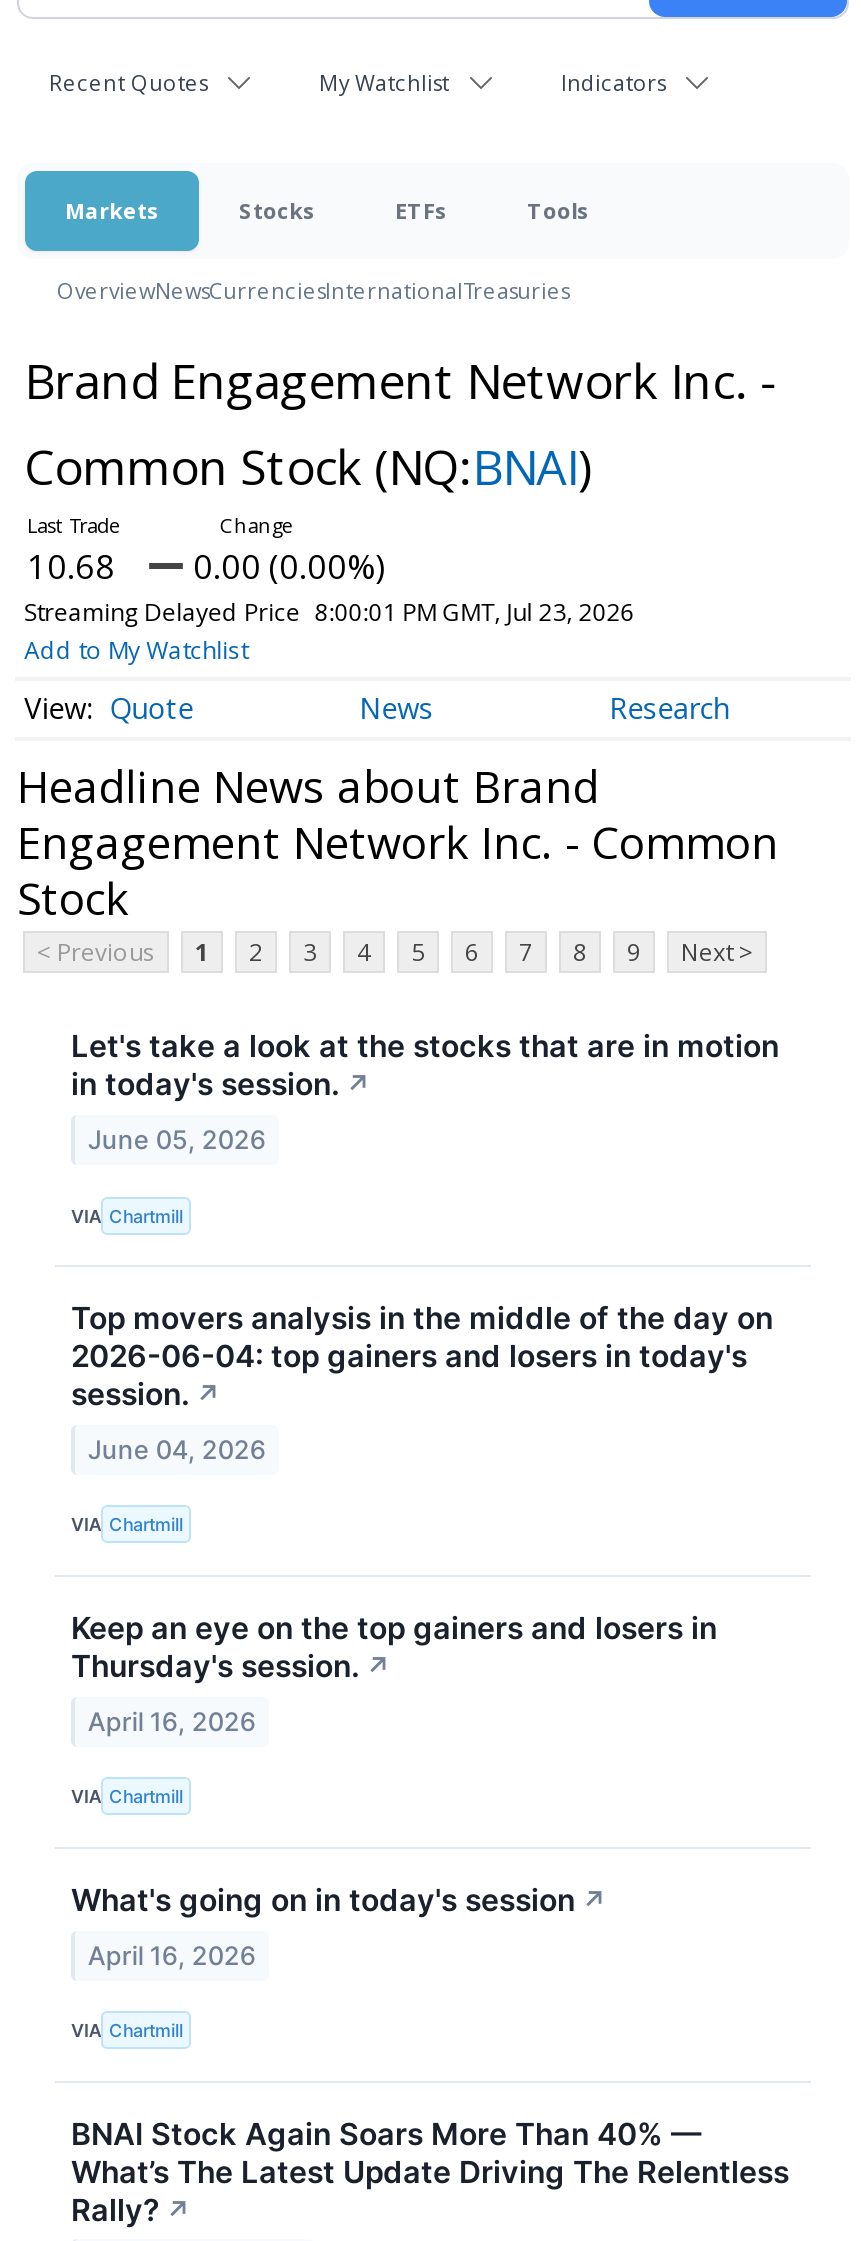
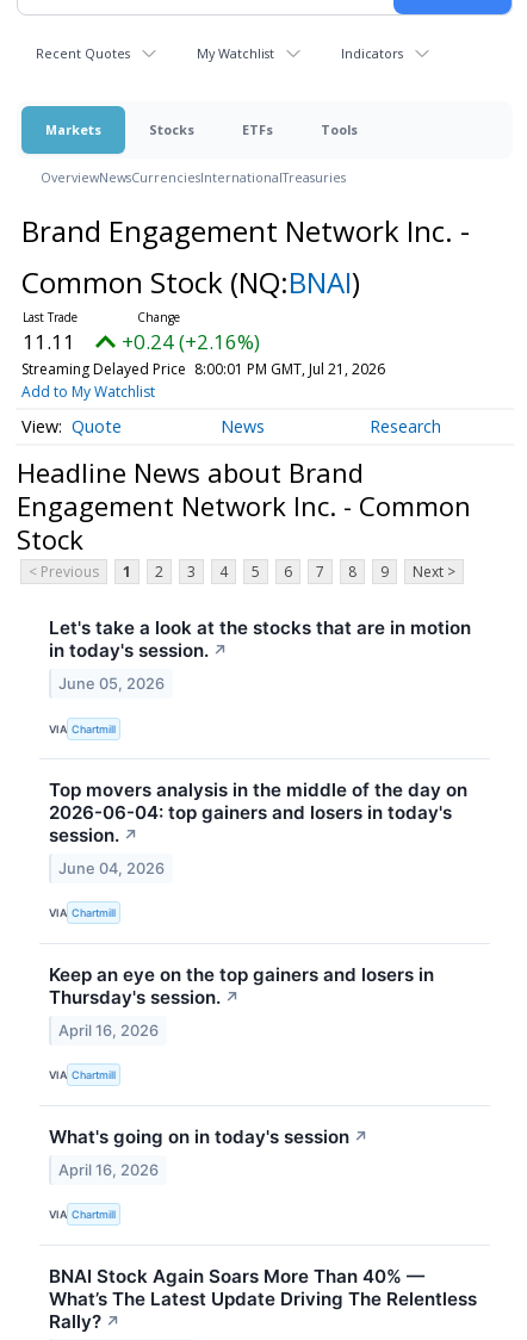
[27,543,115,589] 10.68 -> [23,328,75,355] 11.11
[193,543,385,589] 0.00 (0.00%) -> [122,328,260,355] +0.24 (+2.16%)
[24,595,635,629] Streaming Delayed Price 8:00:01 PM GMT, Jul 23, 2026 -> [21,359,385,379] Streaming Delayed Price 8:00:01 PM GMT, Jul 21, 2026

